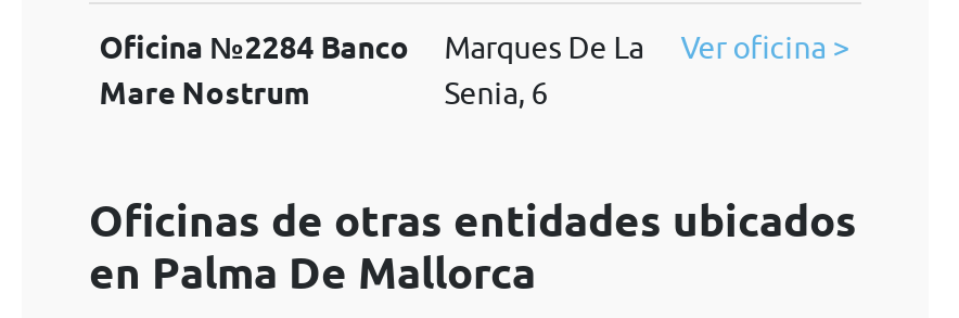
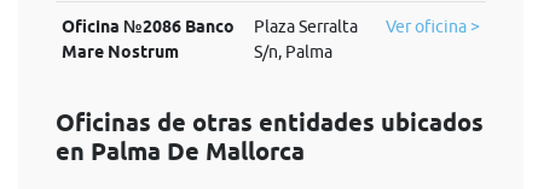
[99,30,410,65] Oficina №2284 Banco -> [61,17,234,36] Oficina №2086 Banco
[444,30,644,111] Marques De La | Senia, 6 -> [254,17,358,61] Plaza Serralta | S/n, Palma

